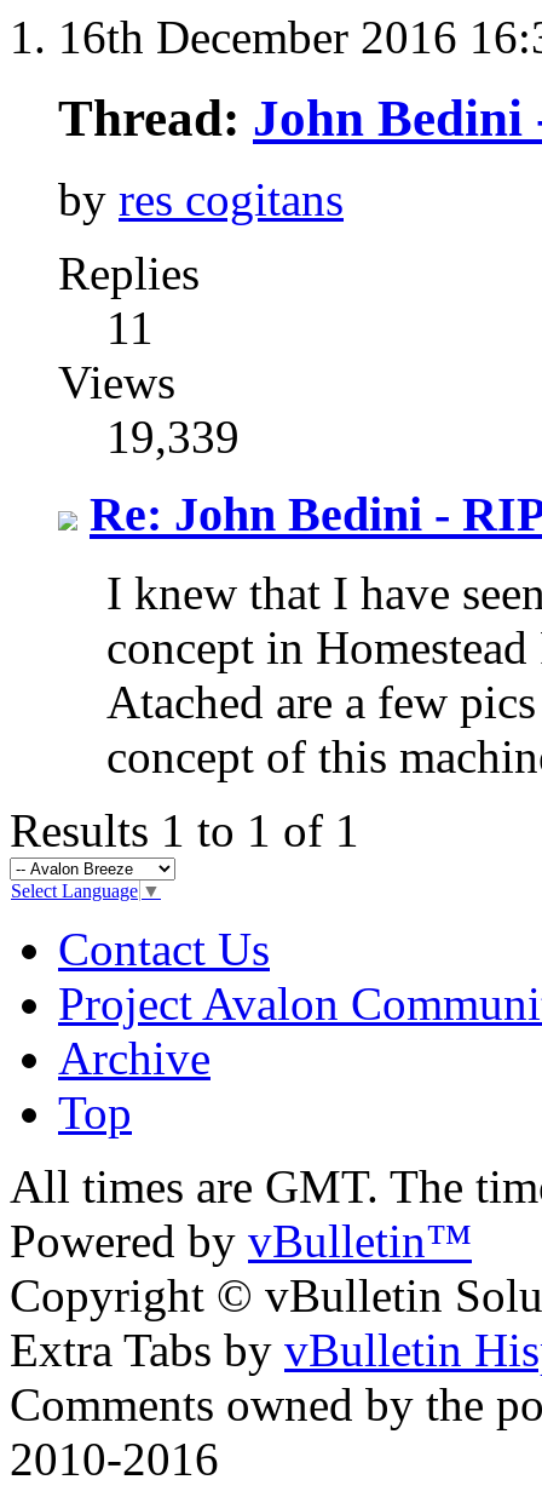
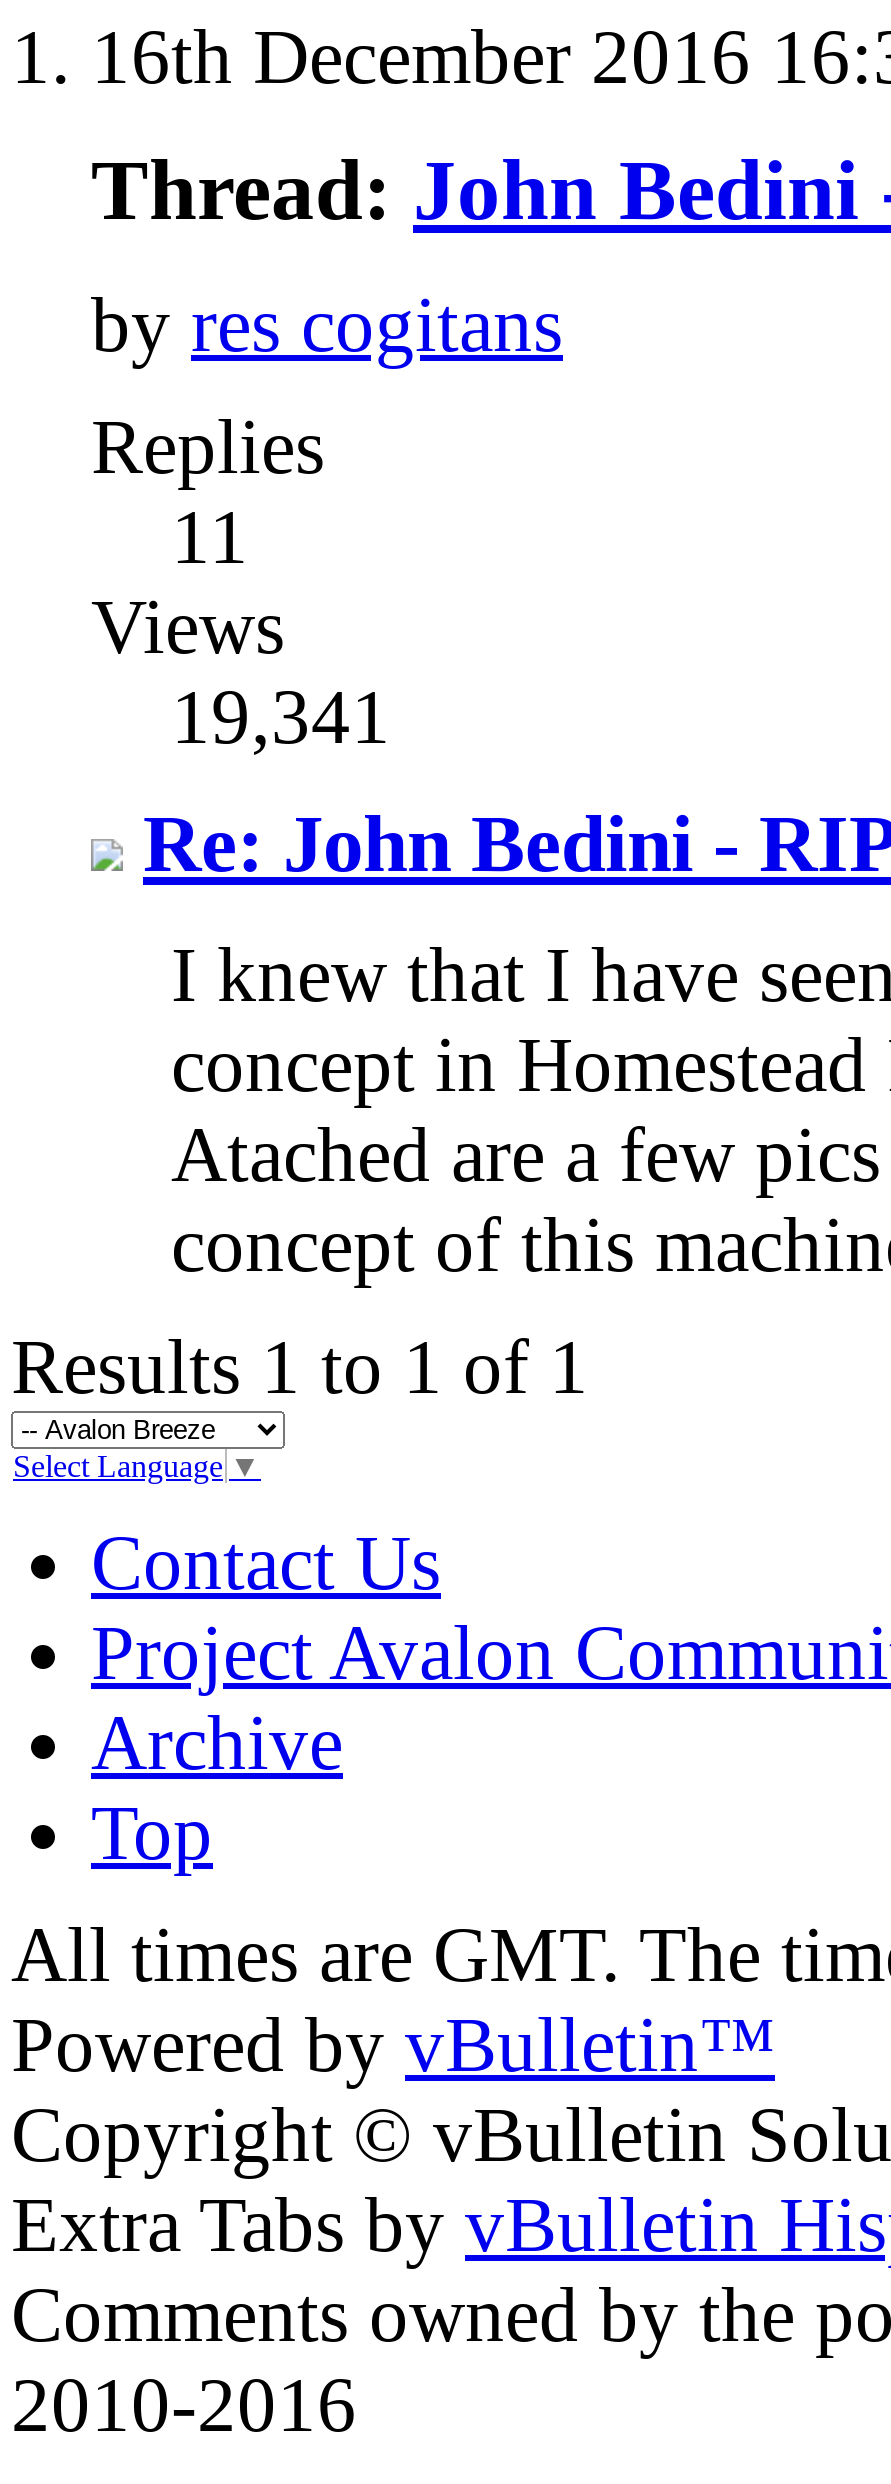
[106,410,240,462] 19,339 -> [171,672,391,758] 19,341

